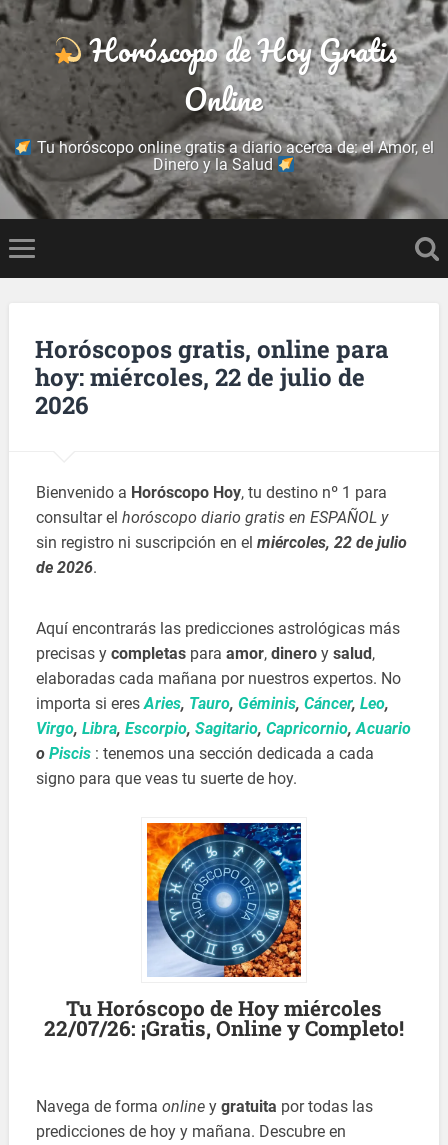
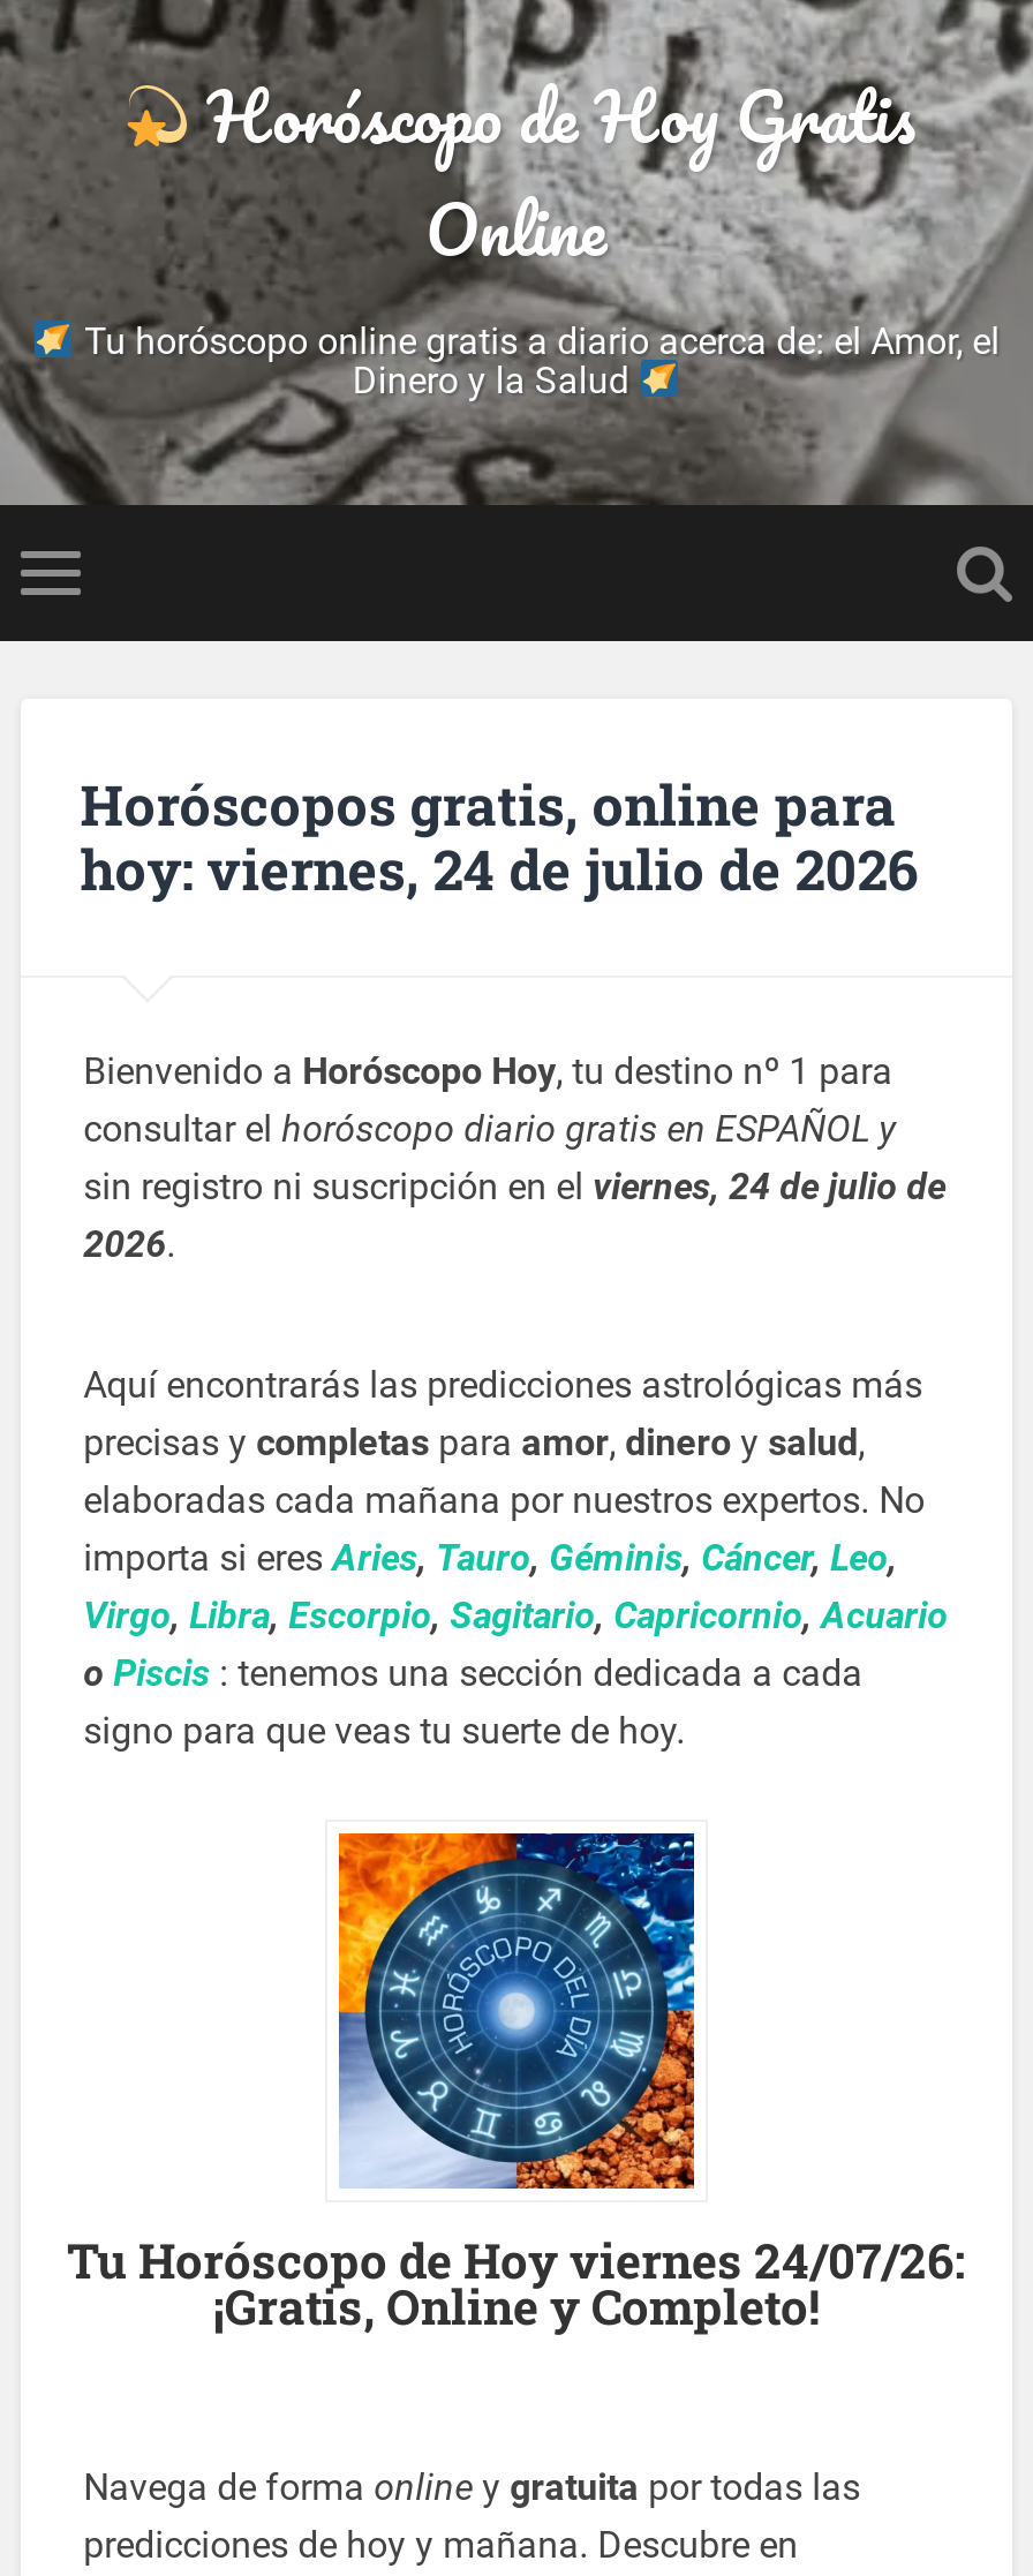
[35,361,365,421] hoy: miércoles, 22 de julio de | 2026 -> [80,833,917,907] hoy: viernes, 24 de julio de 2026
[36,532,407,576] sin registro ni suscripción en el miércoles, 22 de julio | de 2026. -> [83,1163,946,1265] sin registro ni suscripción en el viernes, 24 de julio de | 2026.
[44,993,404,1041] Tu Horóscopo de Hoy miércoles | 22/07/26: ¡Gratis, Online y Completo! -> [67,2227,966,2337] Tu Horóscopo de Hoy viernes 24/07/26: | ¡Gratis, Online y Completo!

